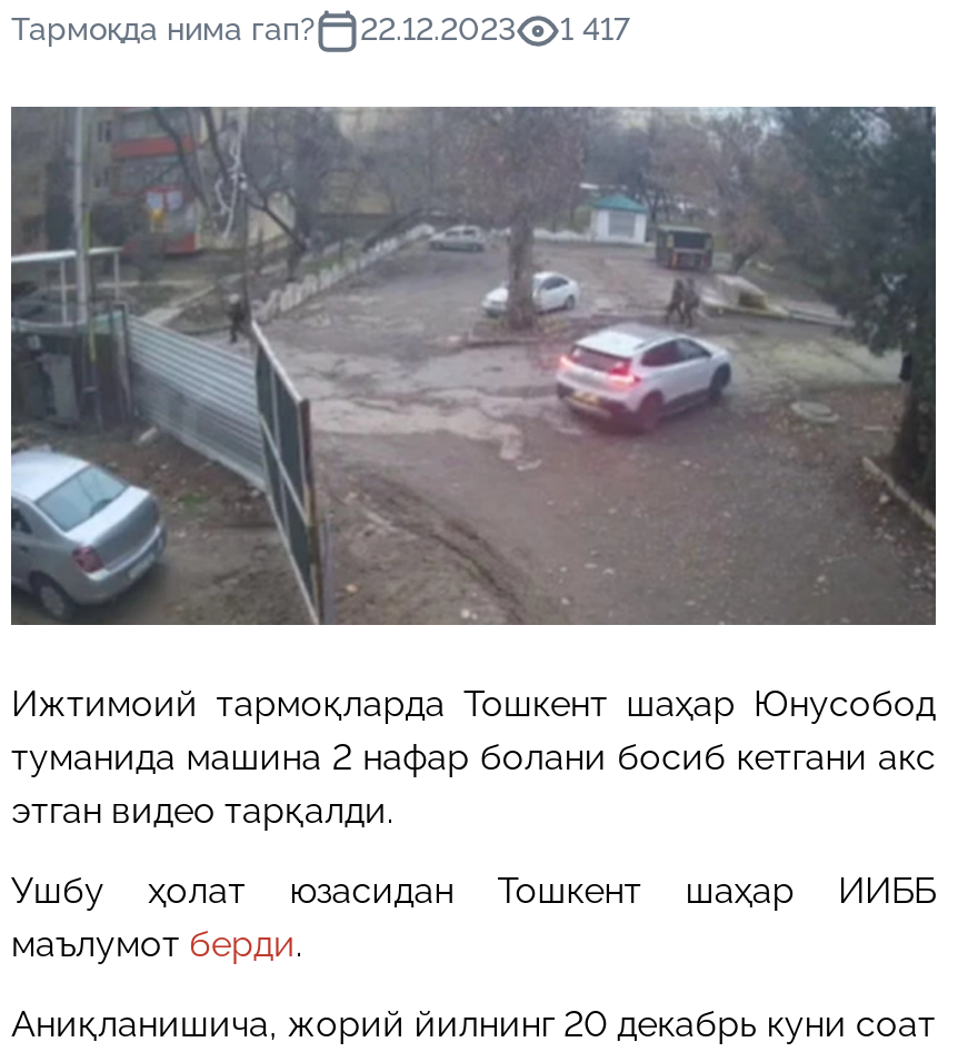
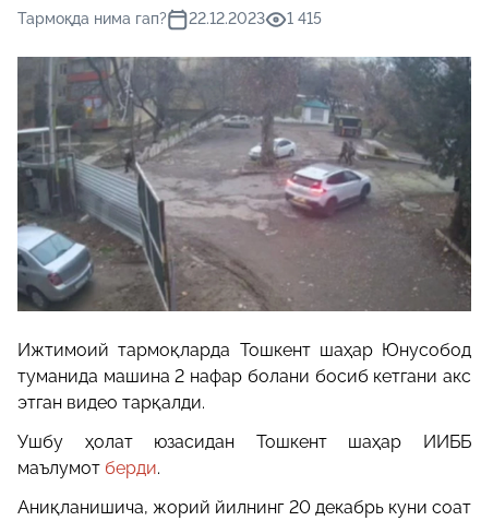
[11,11,629,47] Тармоқда нима гап? 22.12.2023 1 417 -> [17,10,322,27] Тармоқда нима гап? 22.12.2023 1 415

